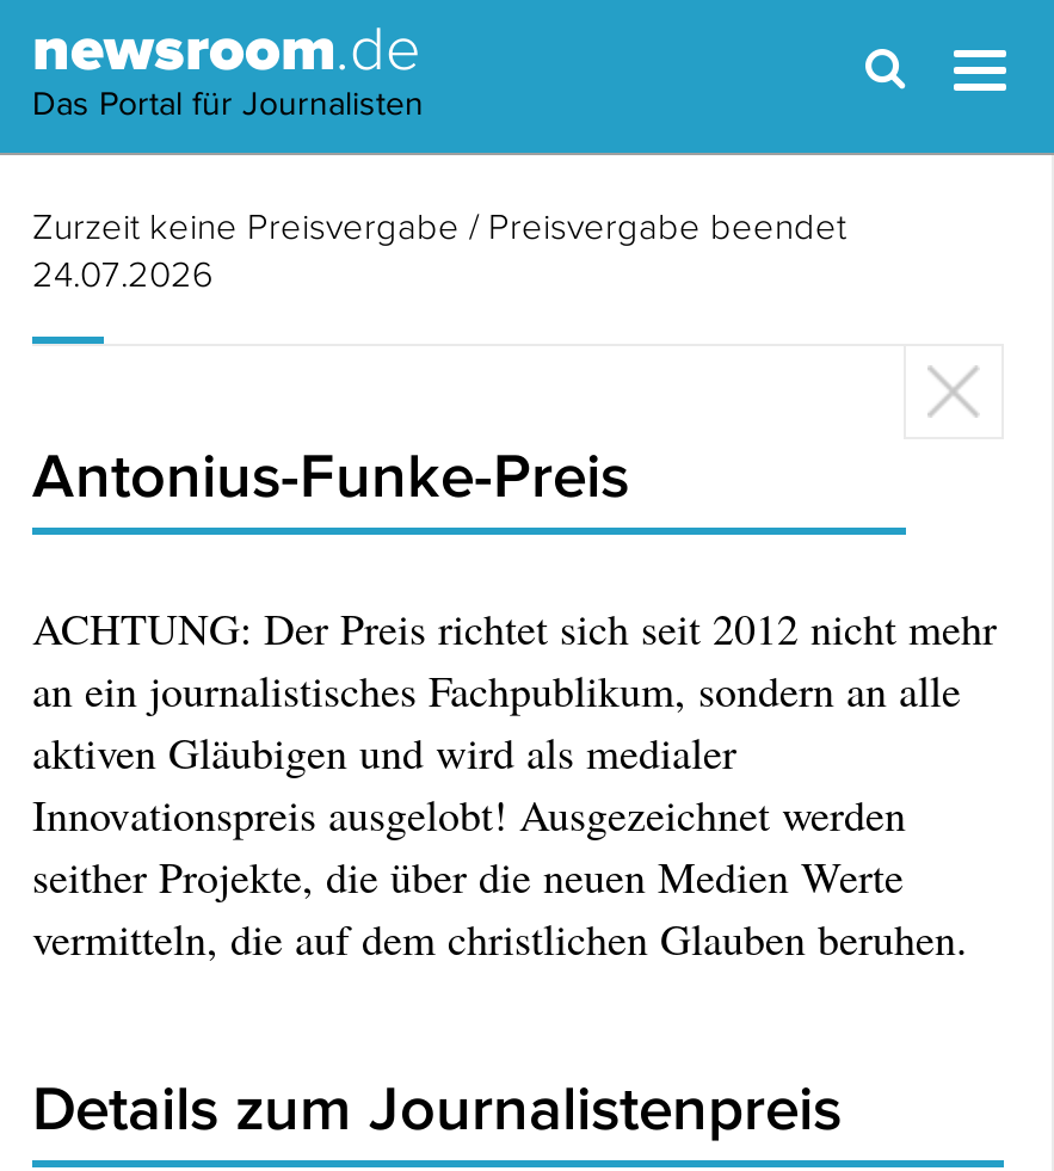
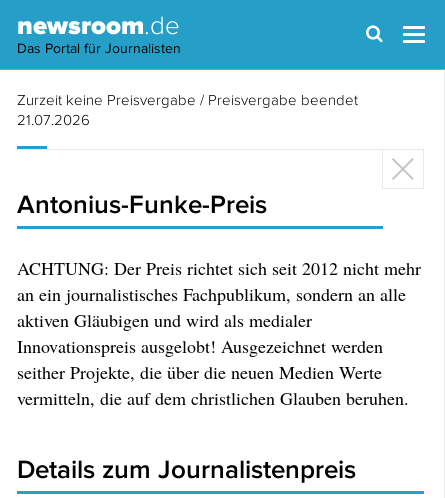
[32,253,214,294] 24.07.2026 -> [17,111,90,128] 21.07.2026

